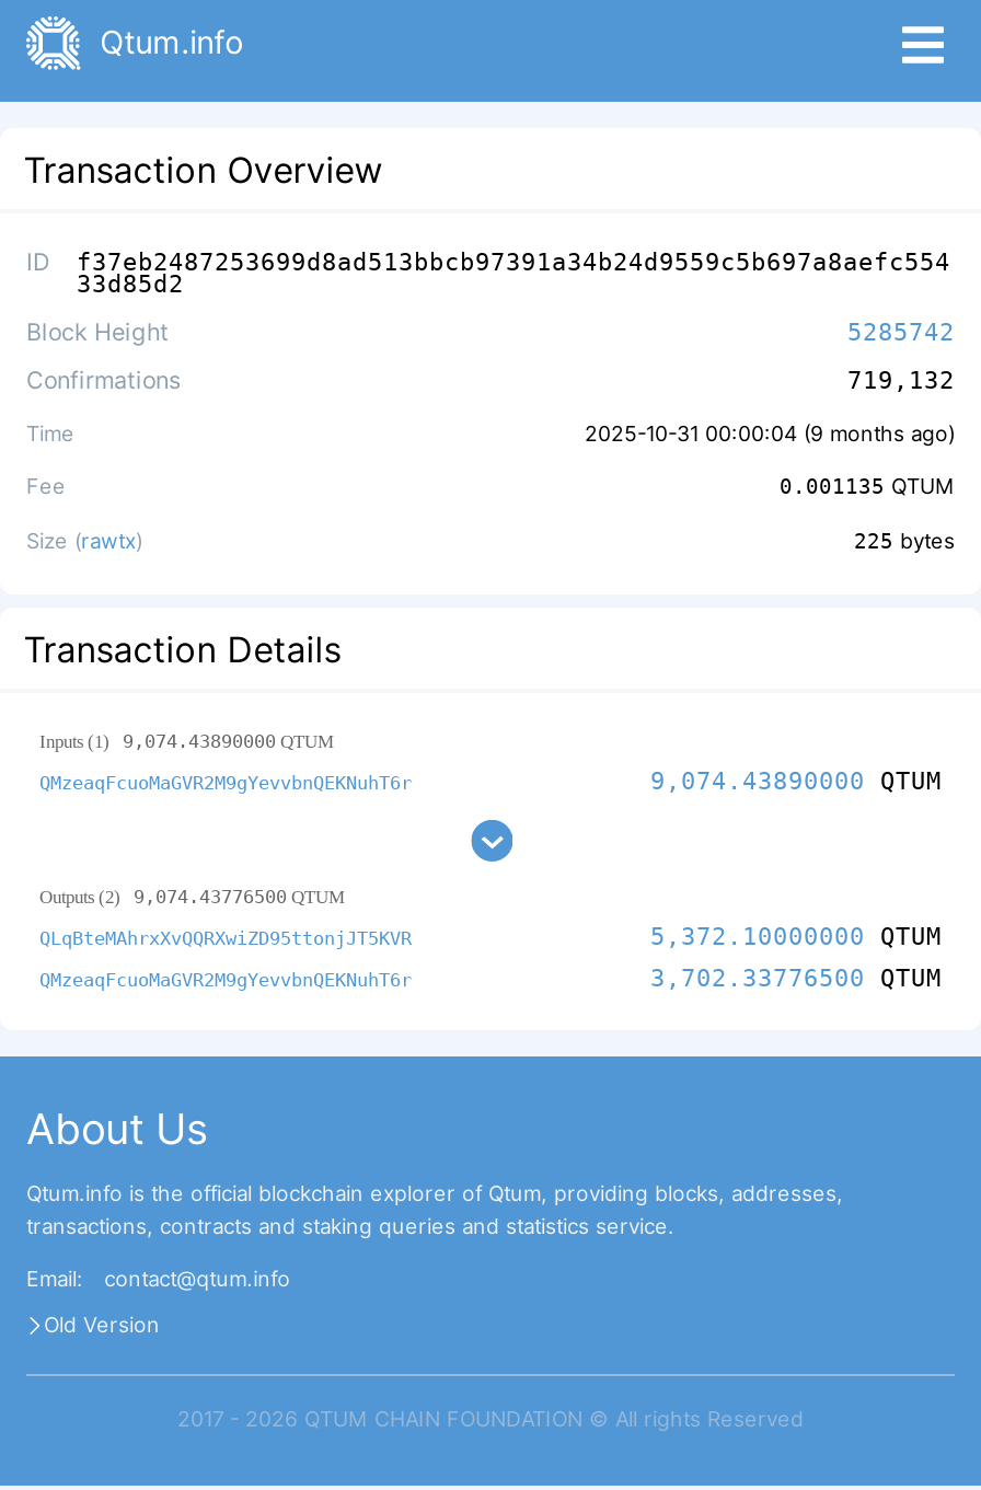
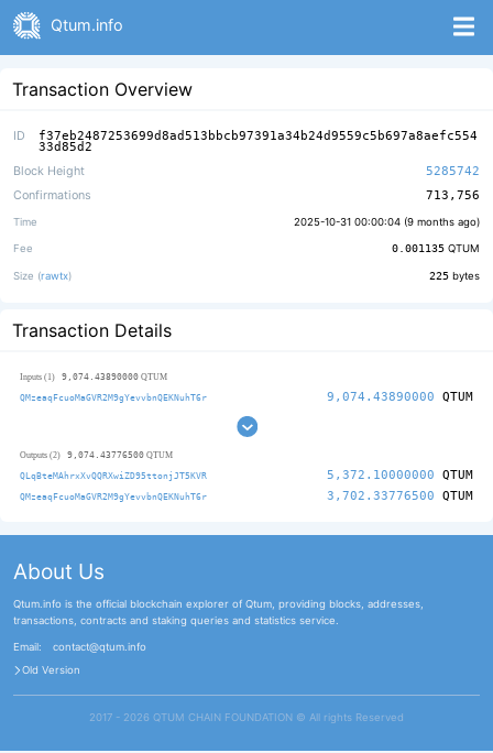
[847,367,955,395] 719,132 -> [426,188,480,203] 713,756

